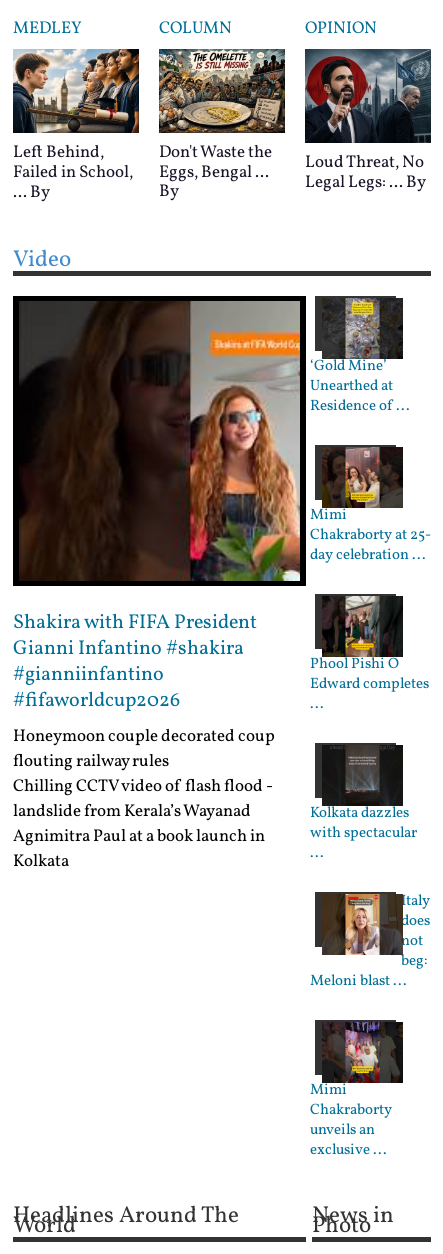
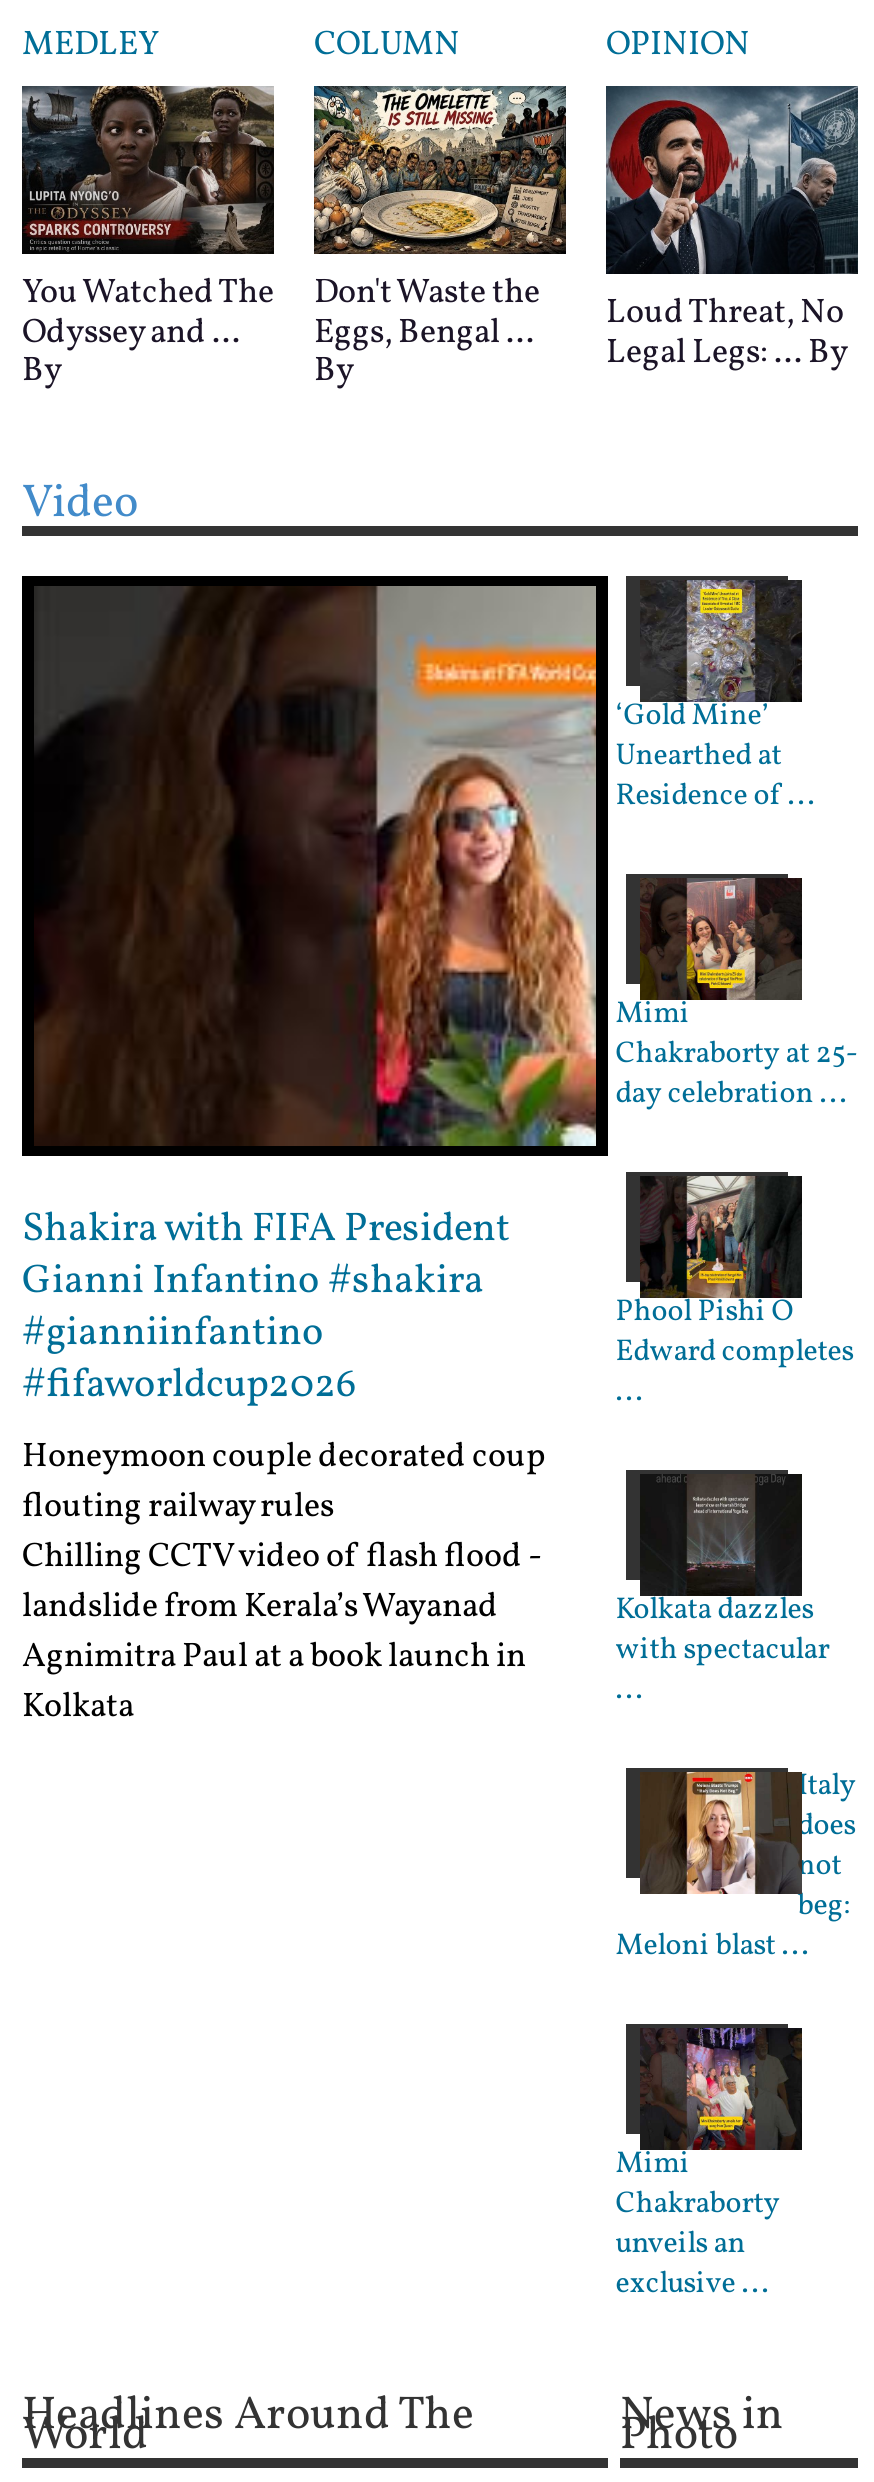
[13,48,140,204] [image] | Left Behind, | Failed in School, | ... By -> [20,84,276,394] [image] | You Watched The | Odyssey and ... | By

